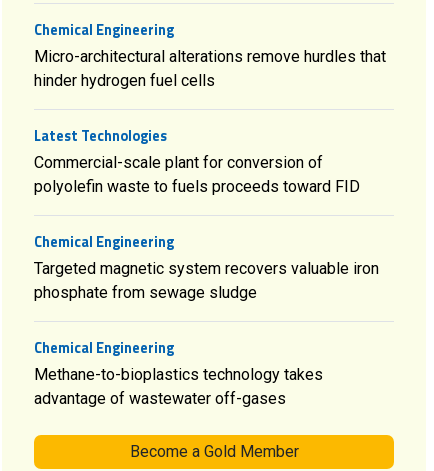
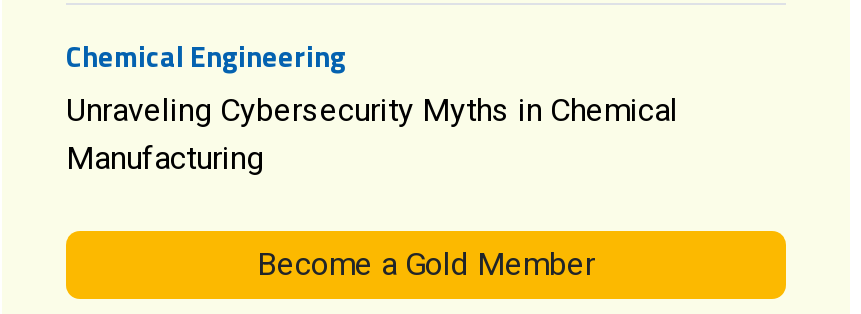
[34,47,386,408] Micro-architectural alterations remove hurdles that | hinder hydrogen fuel cells | Latest Technologies | Commercial-scale plant for conversion of | polyolefin waste to fuels proceeds toward FID | Chemical Engineering | Targeted magnetic system recovers valuable iron | phosphate from sewage sludge | Chemical Engineering | Methane-to-bioplastics technology takes | advantage of wastewater off-gases -> [66,91,678,177] Unraveling Cybersecurity Myths in Chemical | Manufacturing

